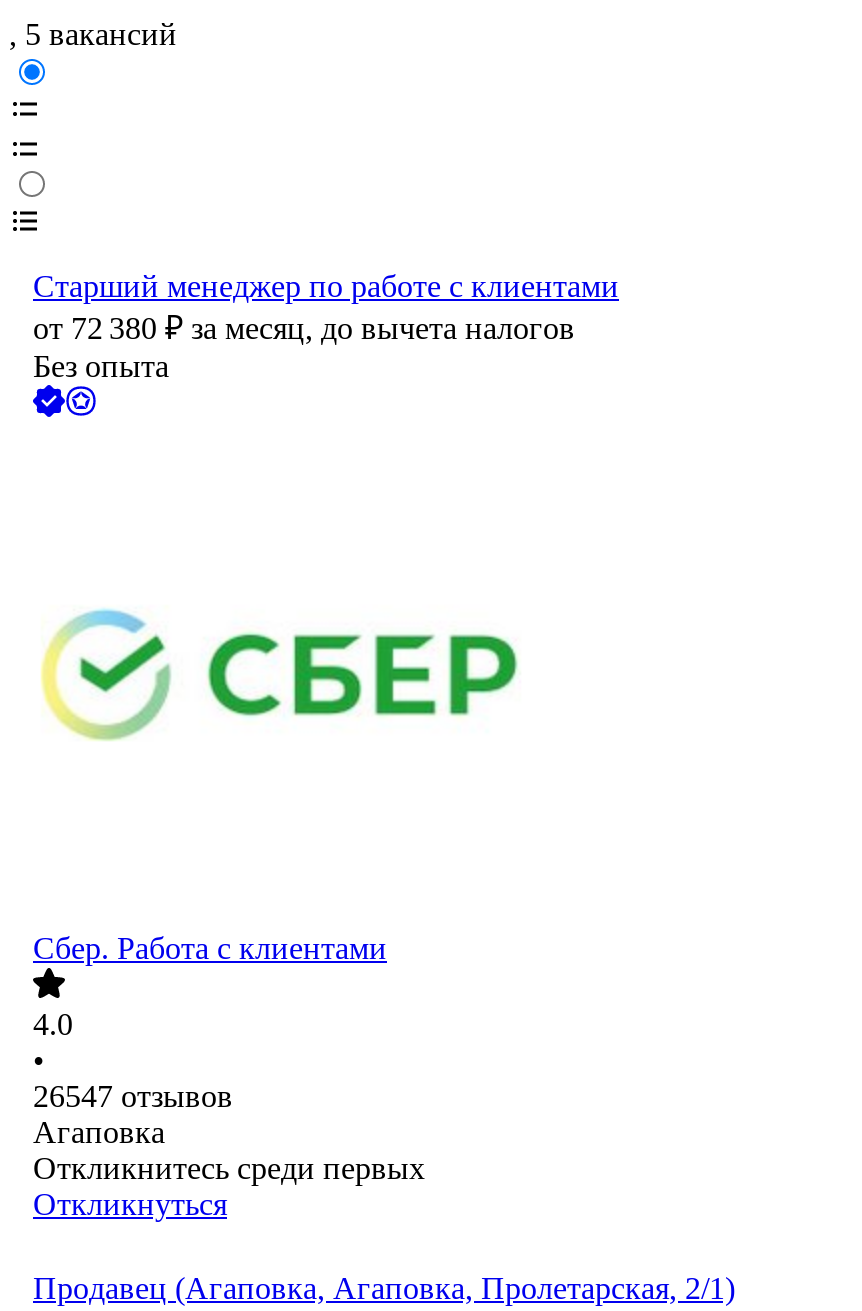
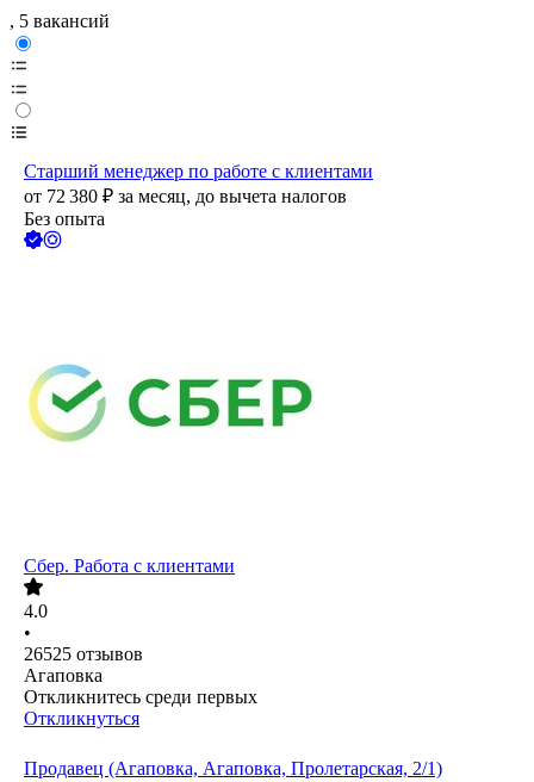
[33,1080,233,1114] 26547 отзывов -> [24,644,143,665] 26525 отзывов

